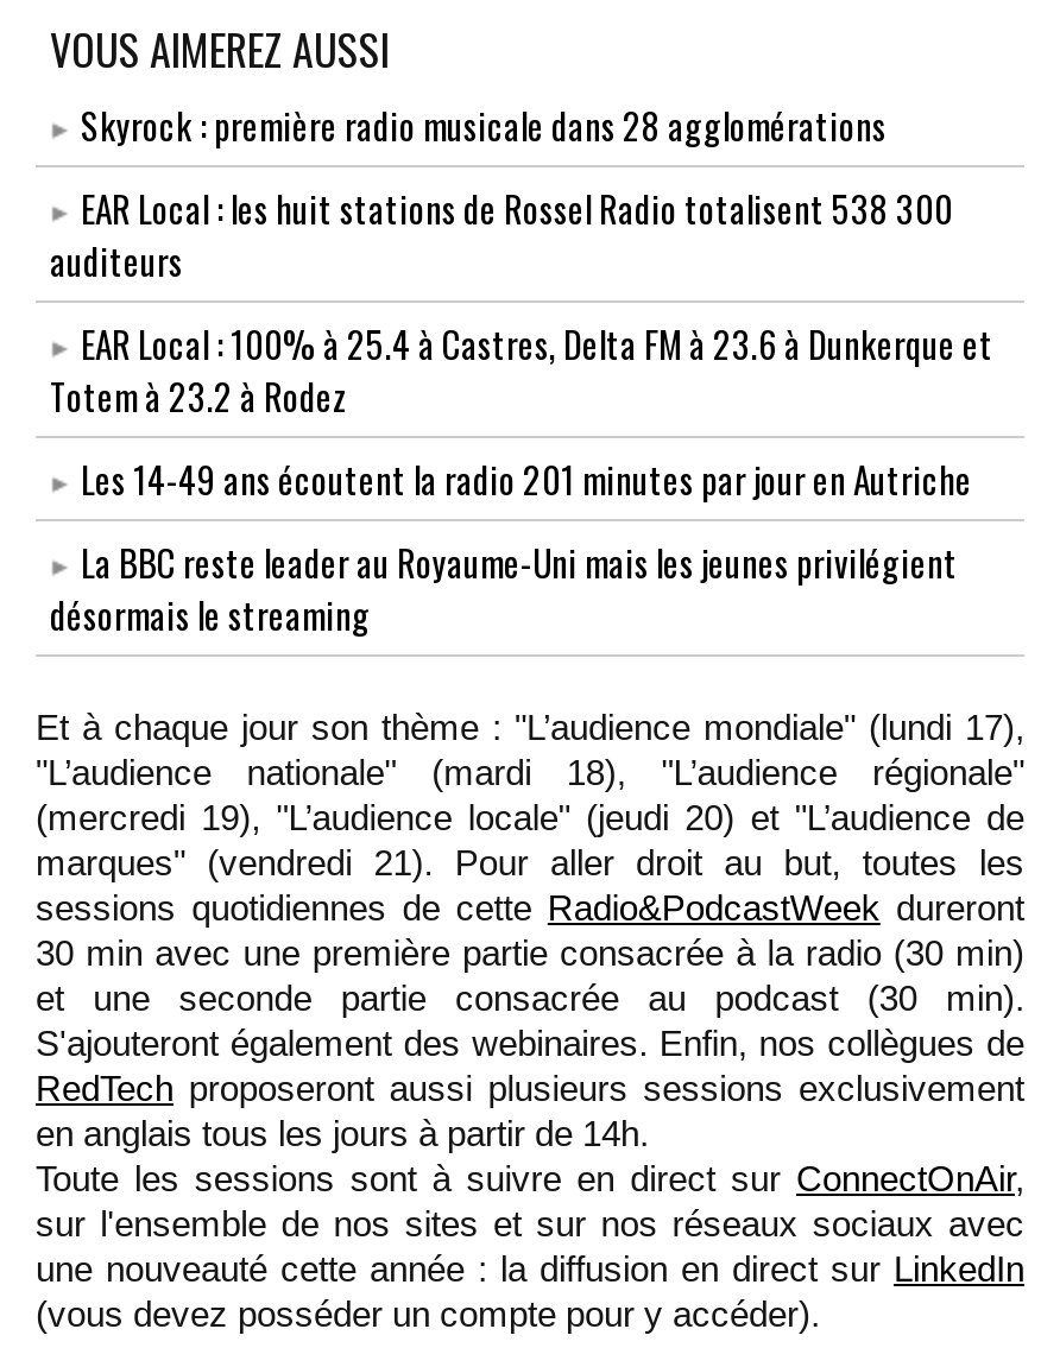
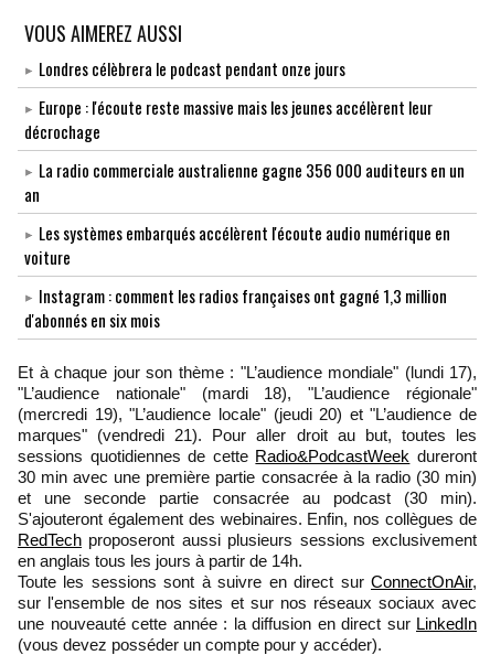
[81,97,887,150] Skyrock : première radio musicale dans 28 agglomérations -> [39,56,345,80] Londres célèbrera le podcast pendant onze jours
[50,181,953,285] EAR Local : les huit stations de Rossel Radio totalisent 538 300 | auditeurs -> [24,94,433,143] Europe : l'écoute reste massive mais les jeunes accélèrent leur | décrochage
[50,316,993,420] EAR Local : 100% à 25.4 à Castres, Delta FM à 23.6 à Dunkerque et | Totem à 23.2 à Rodez -> [24,157,465,206] La radio commerciale australienne gagne 356 000 auditeurs en un | an
[81,451,972,504] Les 14-49 ans écoutent la radio 201 minutes par jour en Autriche -> [24,220,450,268] Les systèmes embarqués accélèrent l'écoute audio numérique en | voiture
[50,534,958,639] La BBC reste leader au Royaume-Uni mais les jeunes privilégient | désormais le streaming -> [24,283,447,331] Instagram : comment les radios françaises ont gagné 1,3 million | d'abonnés en six mois

